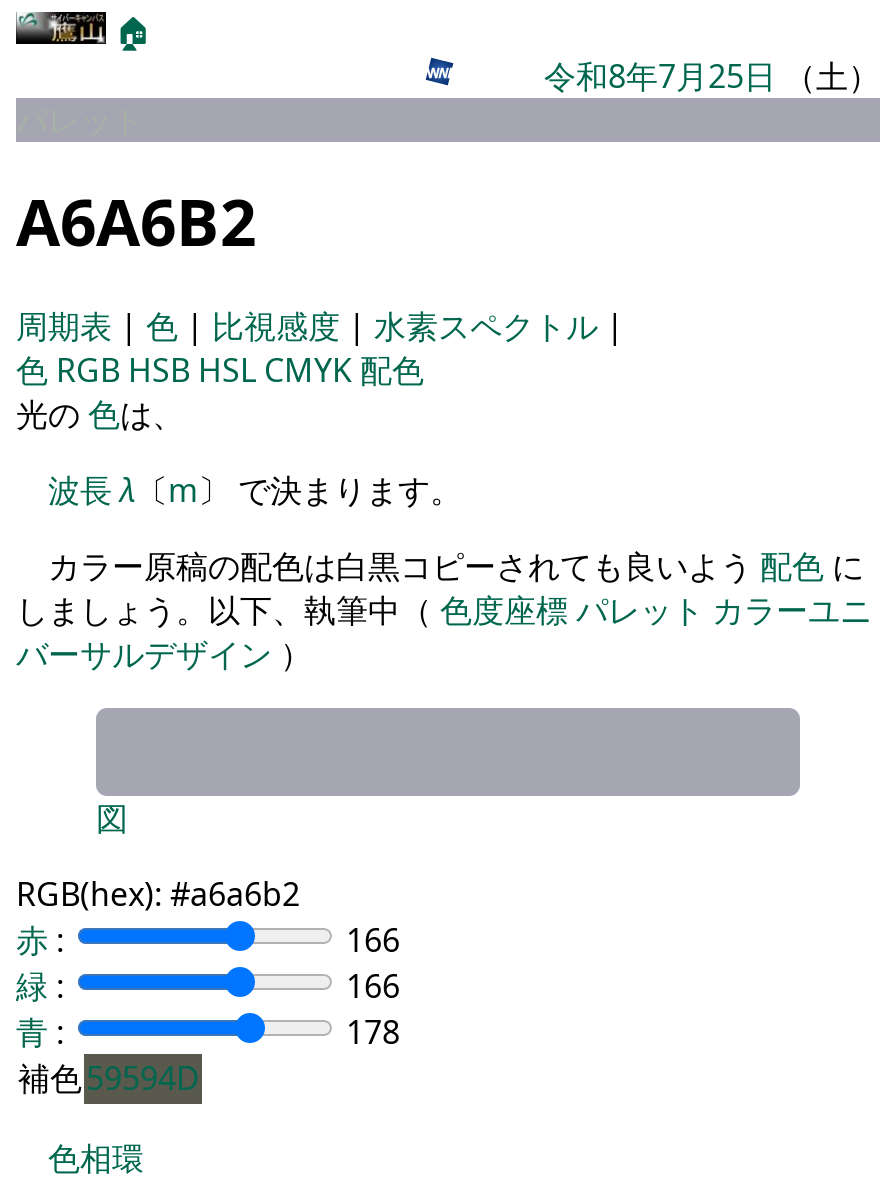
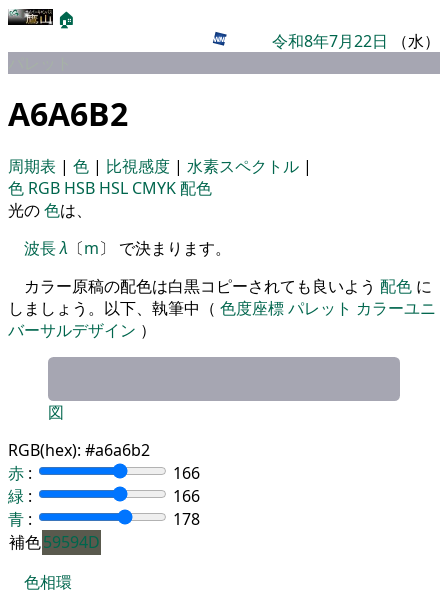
[544,54,880,98] 令和8年7月25日（土） -> [272,30,440,52] 令和8年7月22日（水）

